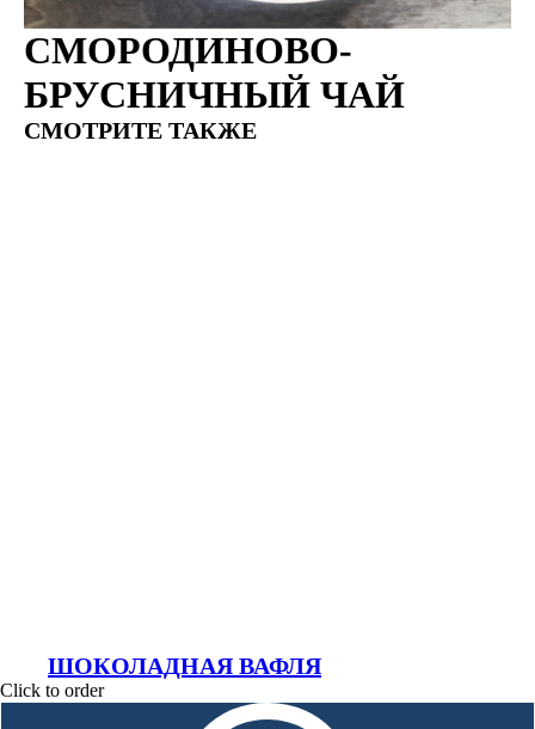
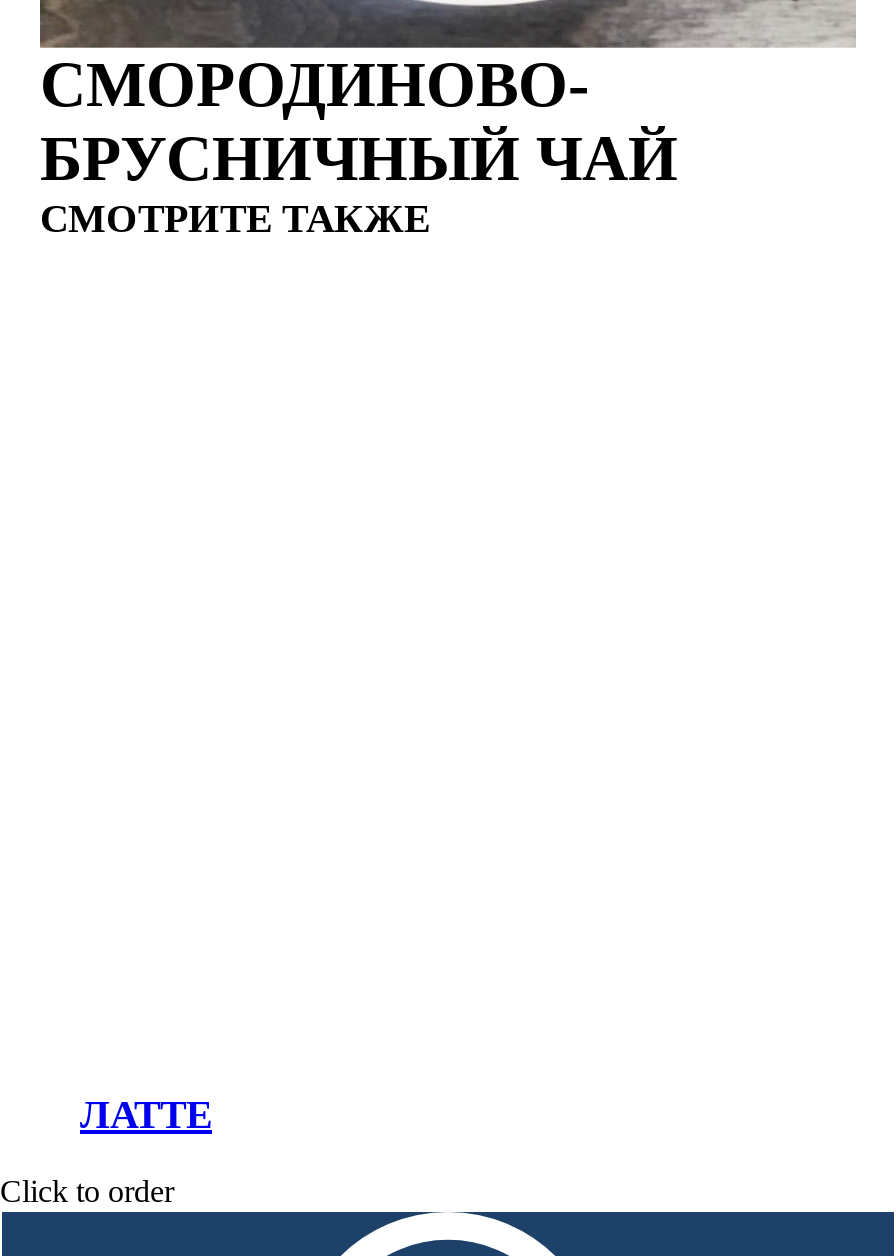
[48,652,321,678] ШОКОЛАДНАЯ ВАФЛЯ -> [80,1091,212,1135] ЛАТТЕ

